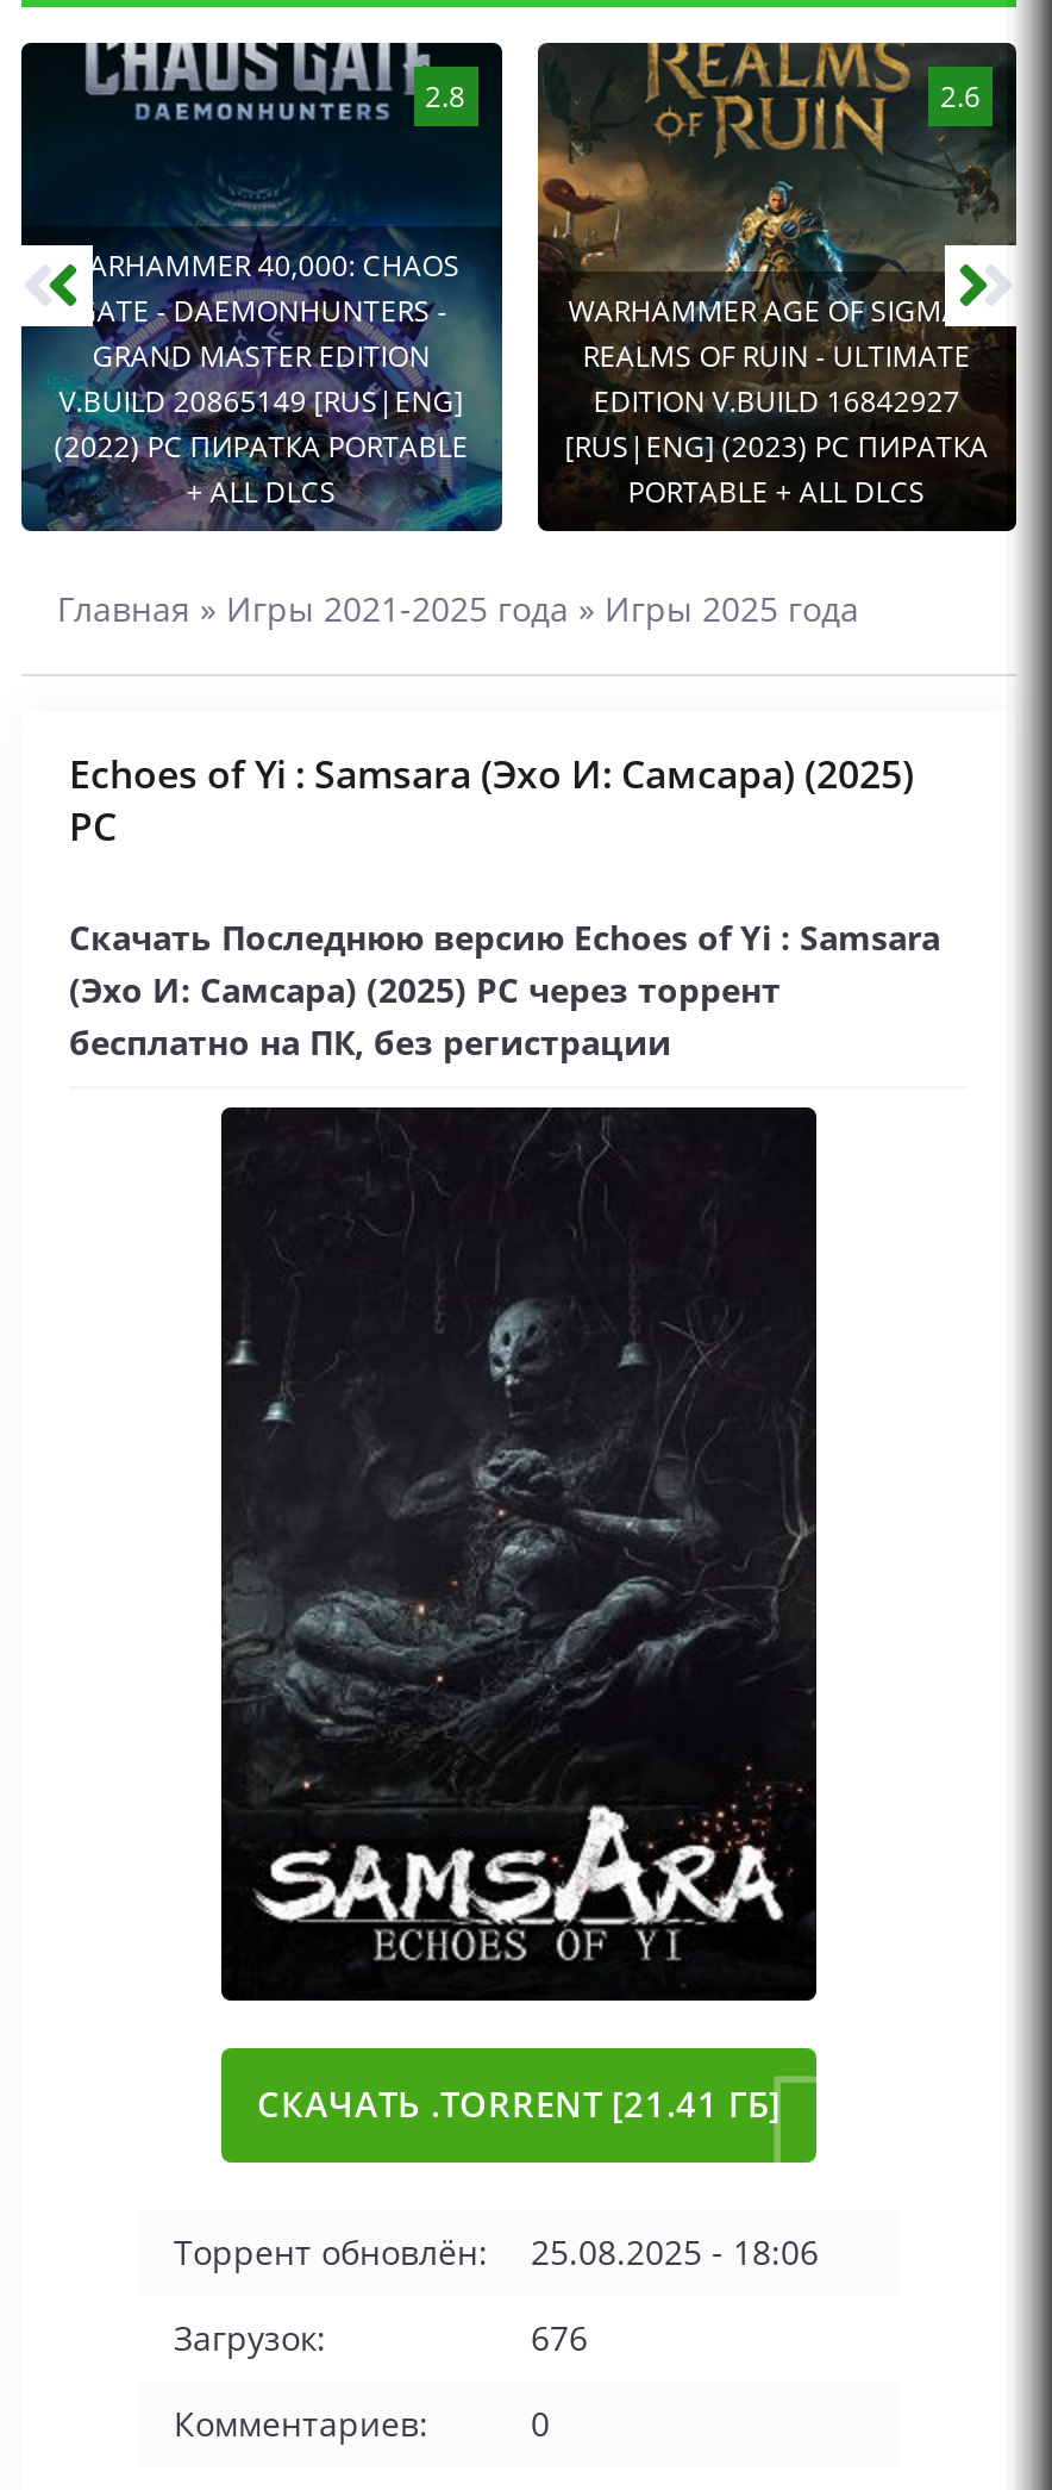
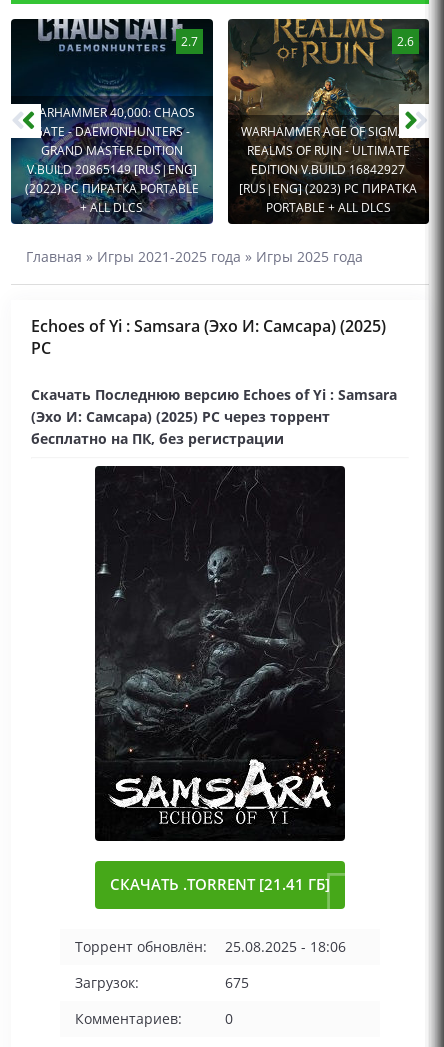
[425,76,465,117] 2.8 -> [180,33,197,50] 2.7
[531,2315,588,2360] 676 -> [225,973,249,992] 675

